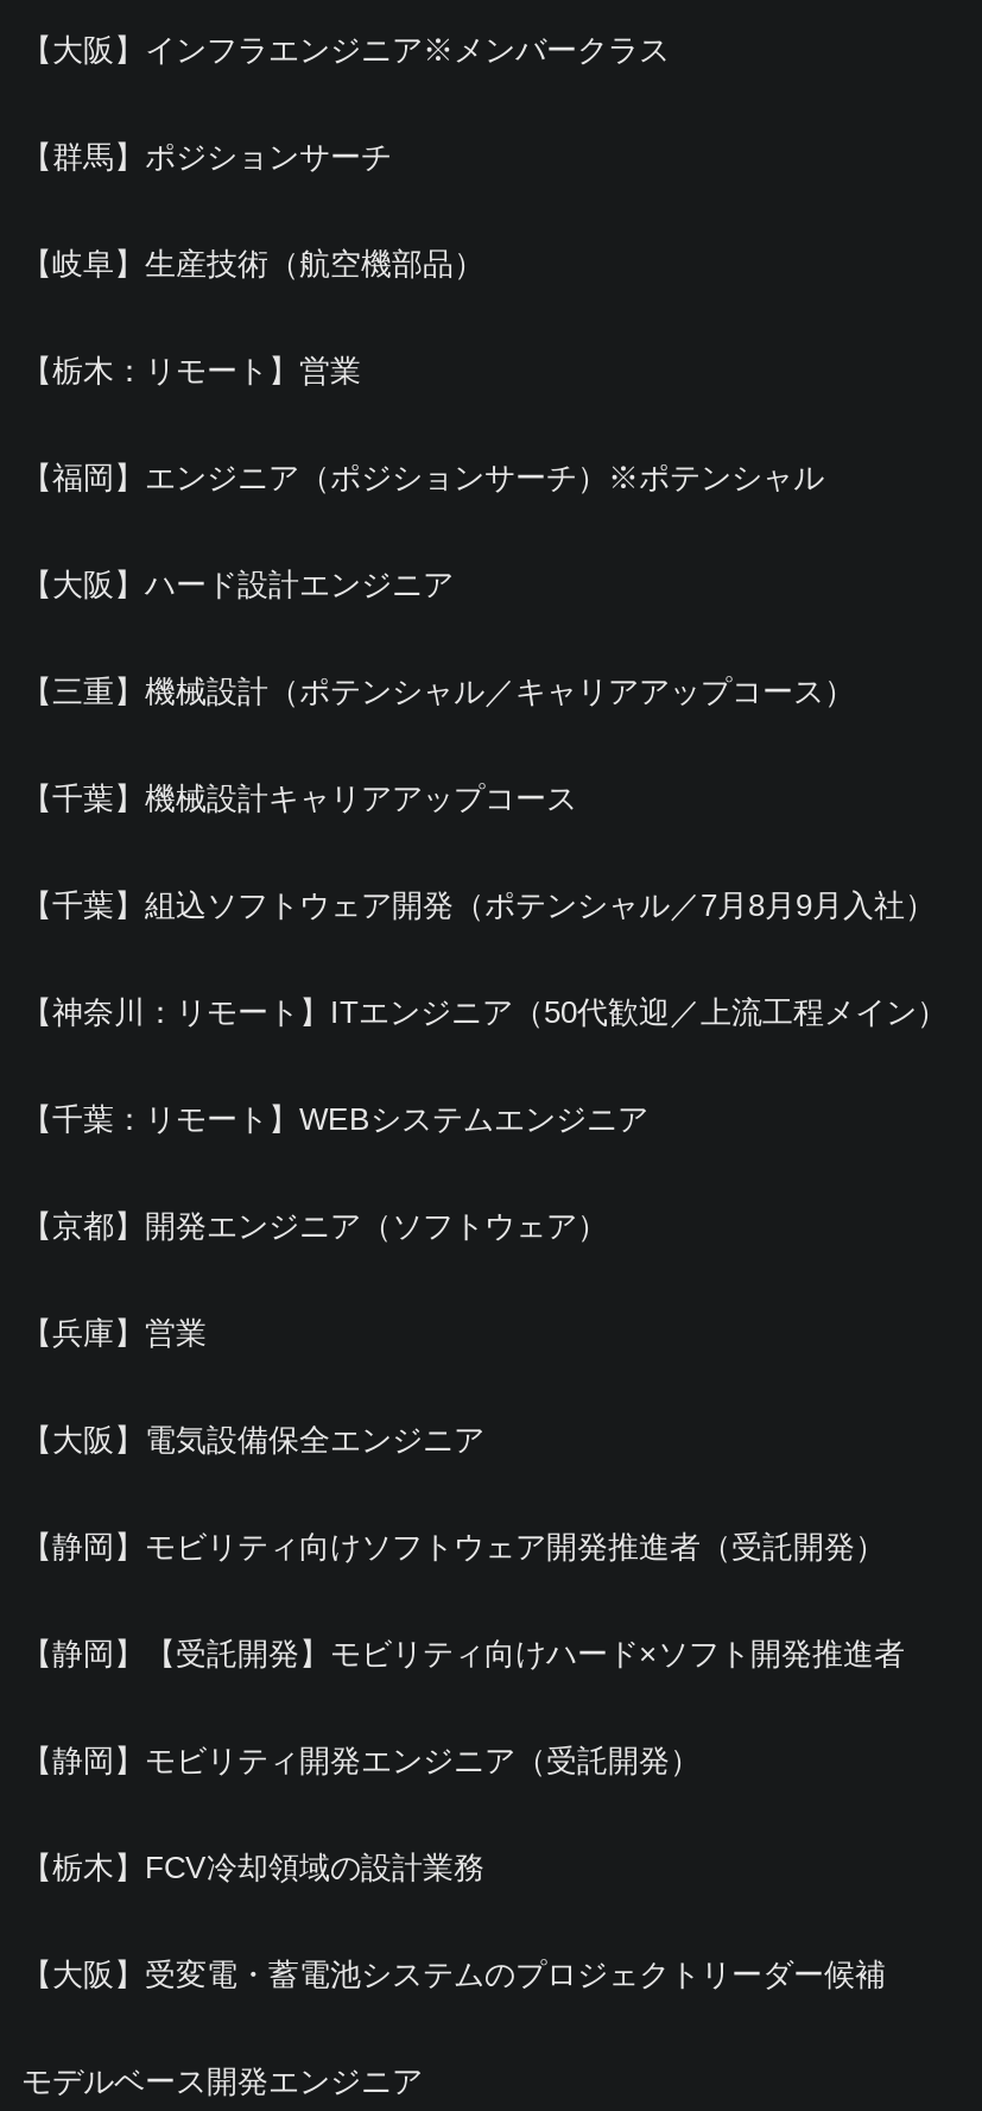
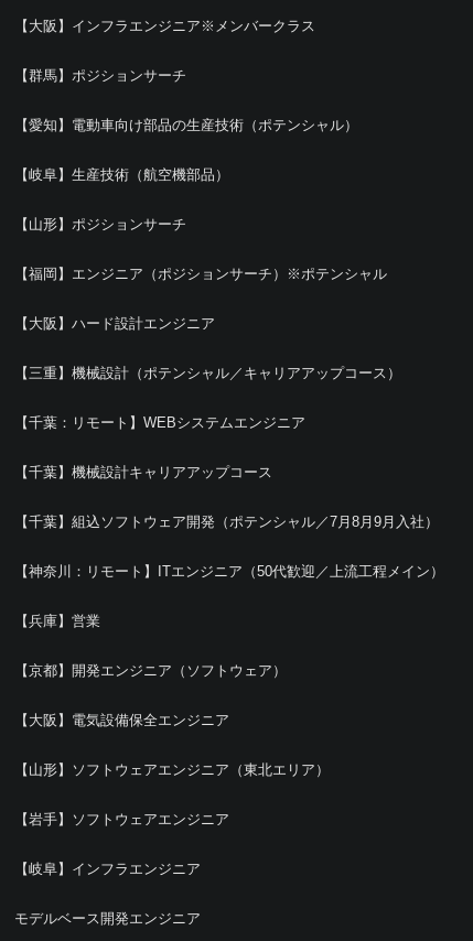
none -> [14,117,358,133] 【愛知】電動車向け部品の生産技術（ポテンシャル）
moved [21,246,484,282] -> [14,166,229,183]: 【岐阜】生産技術（航空機部品）
[21,353,361,388] 【栃木：リモート】営業 -> [14,216,186,232] 【山形】ポジションサーチ
moved [21,460,855,709] -> [14,266,401,381]: 【福岡】エンジニア（ポジションサーチ）※ポテンシャル | 【大阪】ハード設計エンジニア | 【三重】機械設計（ポテンシャル／キャリアアップコース）
moved [21,780,948,1030] -> [14,464,444,580]: 【千葉】機械設計キャリアアップコース | 【千葉】組込ソフトウェア開発（ポテンシャル／7月8月9月入社） | 【神奈川：リモート】ITエンジニア（50代歓迎／上流工程メイン）
moved [21,1101,648,1137] -> [14,414,305,431]: 【千葉：リモート】WEBシステムエンジニア
moved [21,1208,608,1244] -> [14,662,287,679]: 【京都】開発エンジニア（ソフトウェア）
moved [21,1422,484,1458] -> [14,712,229,728]: 【大阪】電気設備保全エンジニア
[21,1529,905,1992] 【静岡】モビリティ向けソフトウェア開発推進者（受託開発） | 【静岡】【受託開発】モビリティ向けハード×ソフト開発推進者 | 【静岡】モビリティ開発エンジニア（受託開発） | 【栃木】FCV冷却領域の設計業務 | 【大阪】受変電・蓄電池システムのプロジェクトリーダー候補 -> [14,761,330,877] 【山形】ソフトウェアエンジニア（東北エリア） | 【岩手】ソフトウェアエンジニア | 【岐阜】インフラエンジニア

